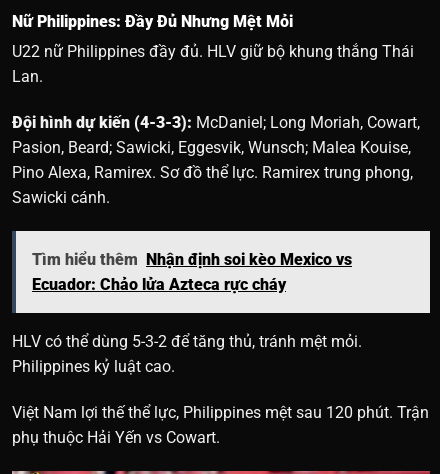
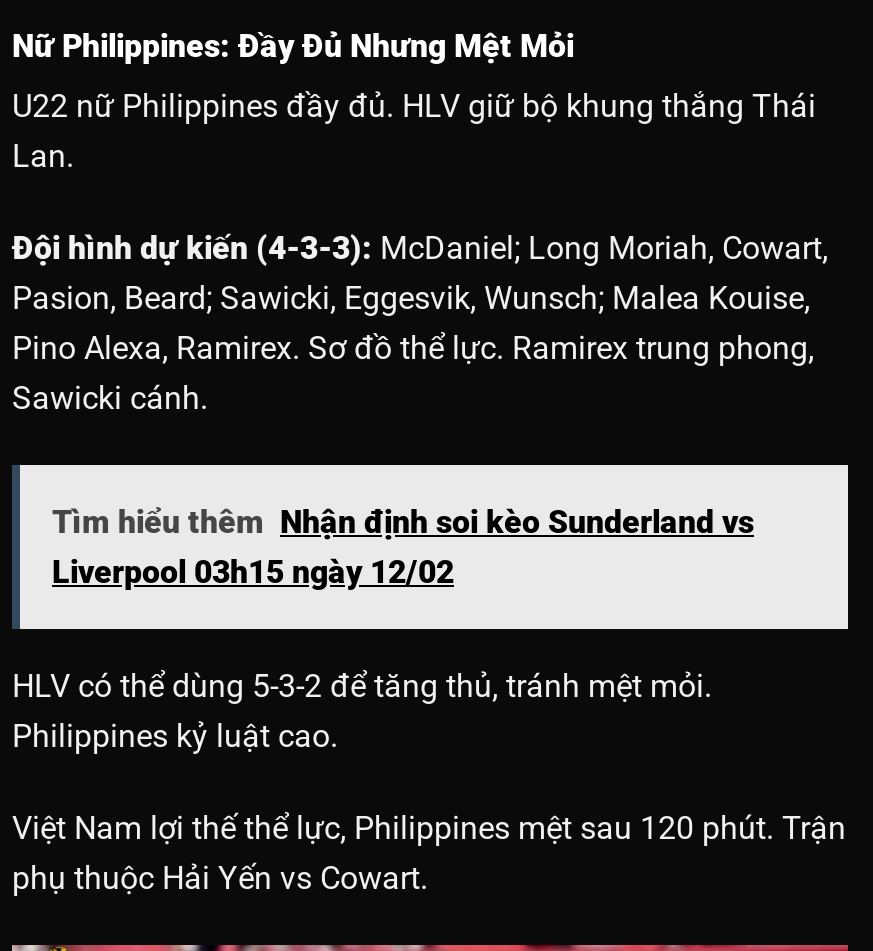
[32,250,352,294] Tìm hiểu thêm Nhận định soi kèo Mexico vs | Ecuador: Chảo lửa Azteca rực cháy -> [52,503,754,591] Tìm hiểu thêm Nhận định soi kèo Sunderland vs | Liverpool 03h15 ngày 12/02

